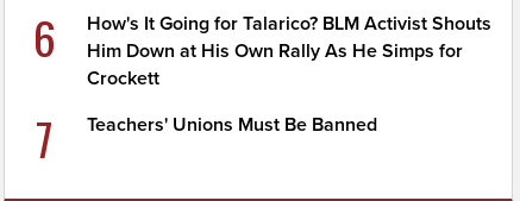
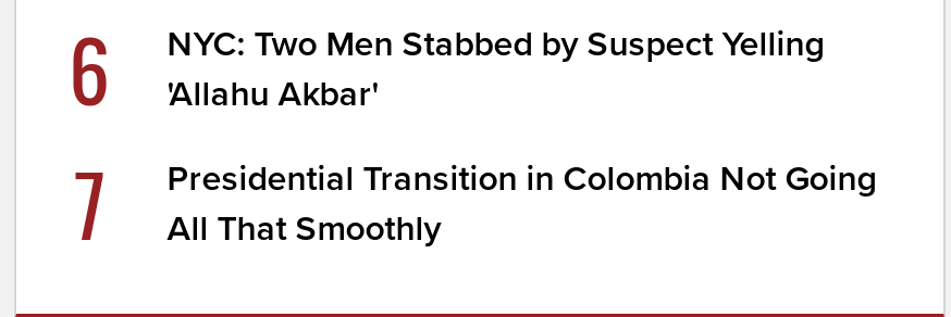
[87,12,492,91] How's It Going for Talarico? BLM Activist Shouts | Him Down at His Own Rally As He Simps for | Crockett -> [167,22,824,116] NYC: Two Men Stabbed by Suspect Yelling | 'Allahu Akbar'
[87,113,377,137] Teachers' Unions Must Be Banned -> [167,157,876,250] Presidential Transition in Colombia Not Going | All That Smoothly

